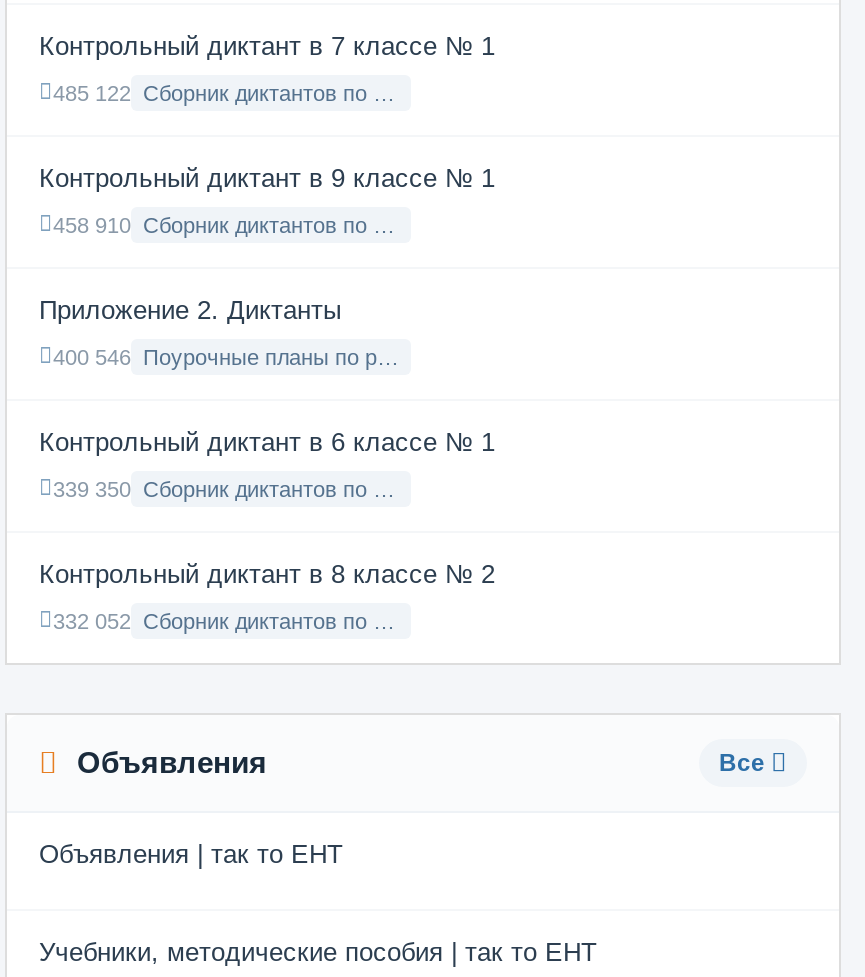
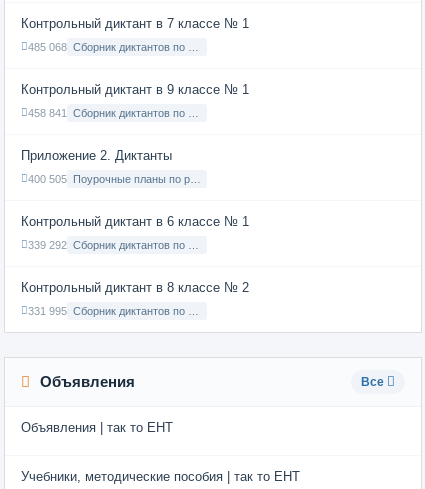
[53,80,131,104] 485 122 -> [28,40,67,52] 485 068
[53,212,131,236] 458 910 -> [28,106,67,118] 458 841
[53,344,131,368] 400 546 -> [28,172,67,184] 400 505
[53,476,131,500] 339 350 -> [28,238,67,250] 339 292
[53,608,131,632] 332 052 -> [28,304,67,316] 331 995

